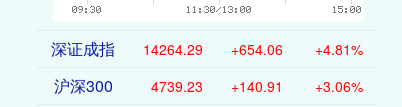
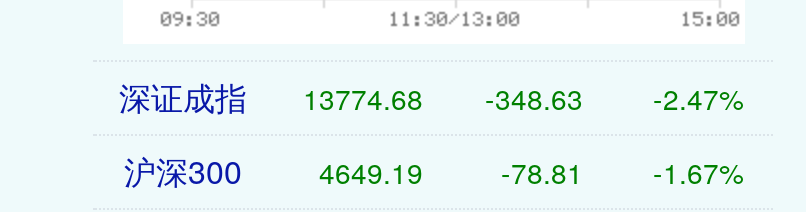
[143,39,203,59] 14264.29 -> [303,78,423,118] 13774.68
[231,39,283,59] +654.06 -> [485,78,583,118] -348.63
[315,39,363,59] +4.81% -> [653,78,743,118] -2.47%
[151,76,203,96] 4739.23 -> [319,152,423,192] 4649.19
[231,76,283,96] +140.91 -> [501,152,583,192] -78.81
[315,76,363,96] +3.06% -> [653,152,743,192] -1.67%

